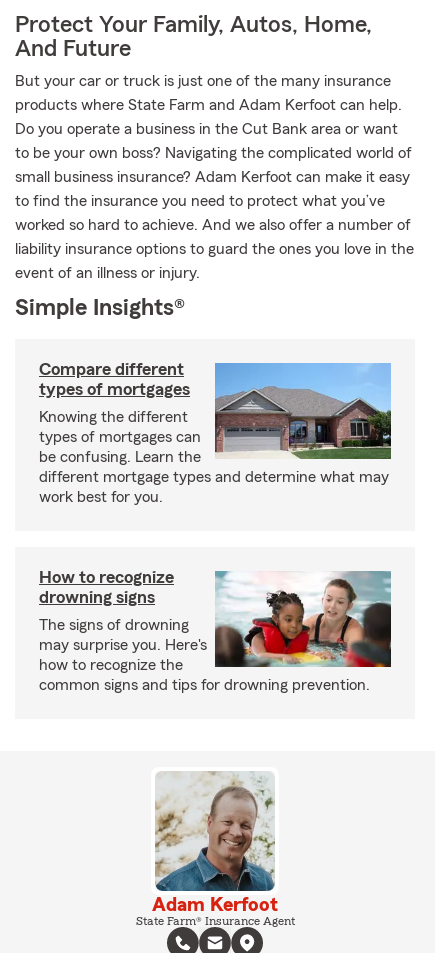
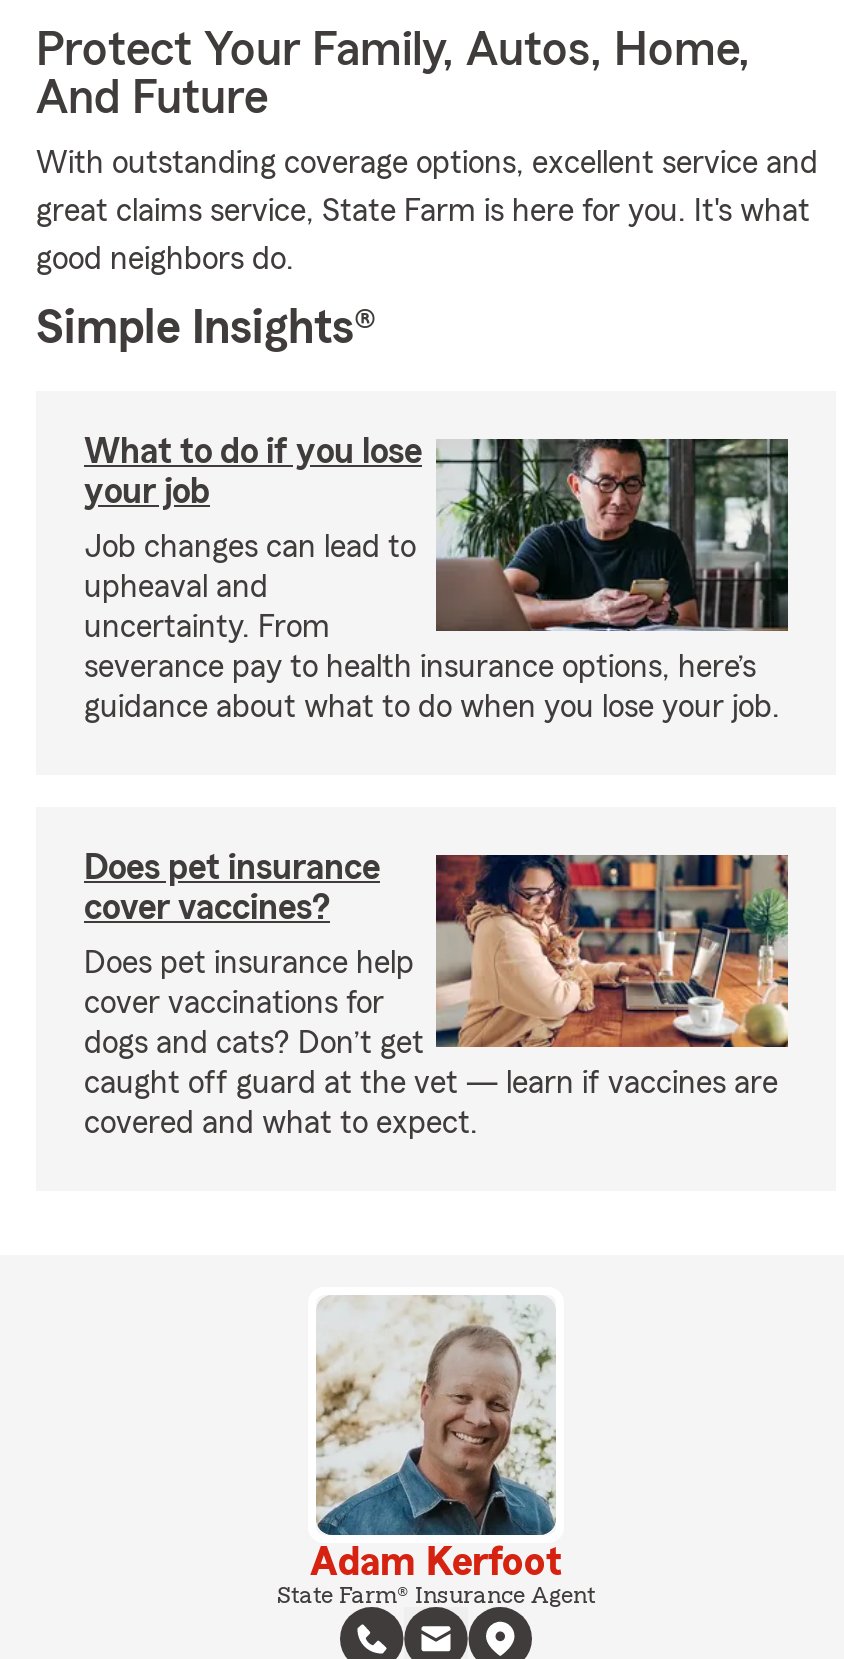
[15,73,414,281] But your car or truck is just one of the many insurance | products where State Farm and Adam Kerfoot can help. | Do you operate a business in the Cut Bank area or want | to be your own boss? Navigating the complicated world of | small business insurance? Adam Kerfoot can make it easy | to find the insurance you need to protect what you’ve | worked so hard to achieve. And we also offer a number of | liability insurance options to guard the ones you love in the | event of an illness or injury. -> [36,147,818,275] With outstanding coverage options, excellent service and | great claims service, State Farm is here for you. It's what | good neighbors do.
moved [15,296,185,320] -> [36,305,376,353]: Simple Insights®
[39,360,190,398] Compare different | types of mortgages -> [84,433,422,509] What to do if you lose | your job
[39,362,391,505] [image] | Knowing the different | types of mortgages can | be confusing. Learn the | different mortgage types and determine what may | work best for you. -> [84,437,790,723] [image] | Job changes can lead to | upheaval and | uncertainty. From | severance pay to health insurance options, here’s | guidance about what to do when you lose your job.
[39,568,174,606] How to recognize | drowning signs -> [84,849,380,925] Does pet insurance | cover vaccines?
[39,570,392,693] [image] | The signs of drowning | may surprise you. Here's | how to recognize the | common signs and tips for drowning prevention. -> [84,853,790,1139] [image] | Does pet insurance help | cover vaccinations for | dogs and cats? Don’t get | caught off guard at the vet — learn if vaccines are | covered and what to expect.

